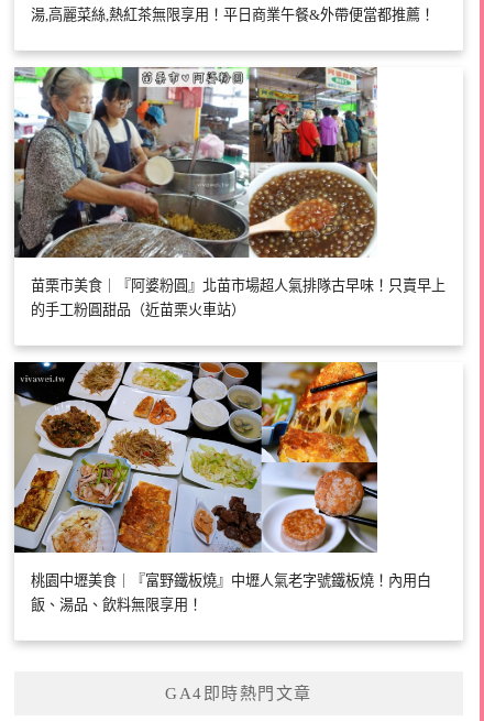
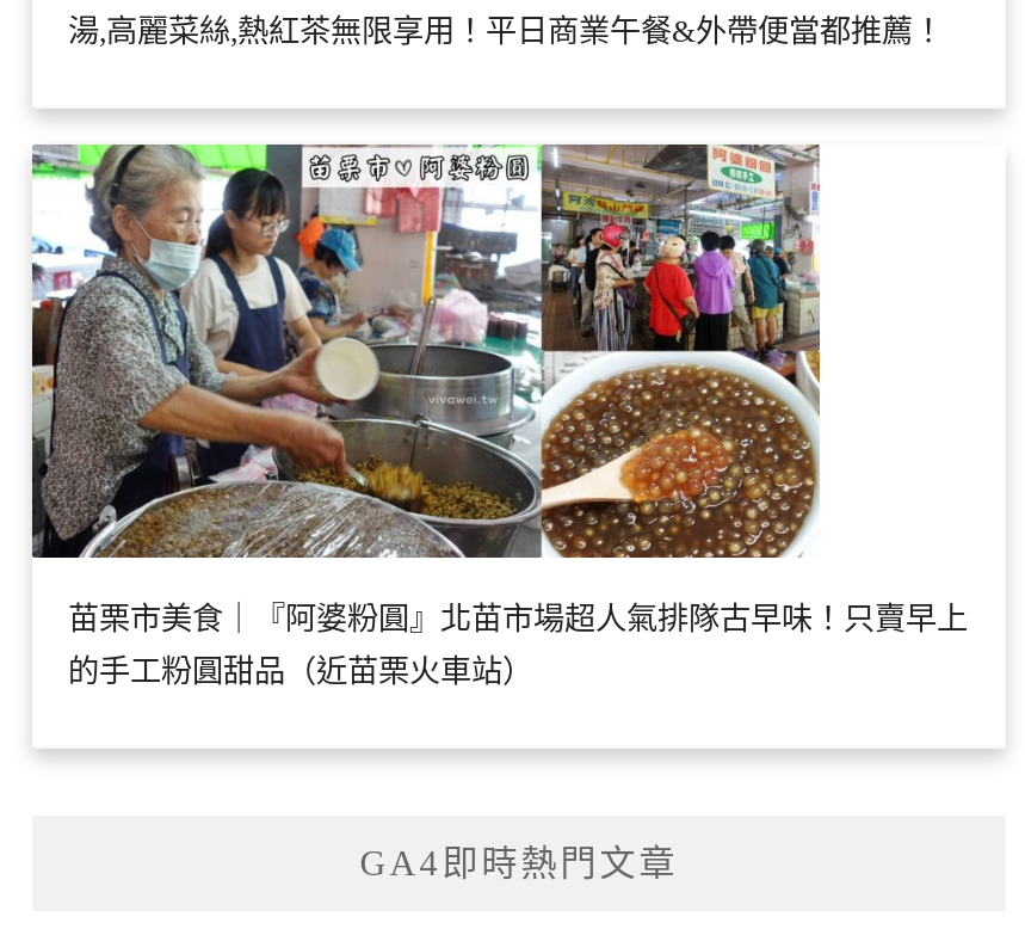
[13,361,431,613] [image] | 桃園中壢美食｜『富野鐵板燒』中壢人氣老字號鐵板燒！內用白 | 飯、湯品、飲料無限享用！ -> none

